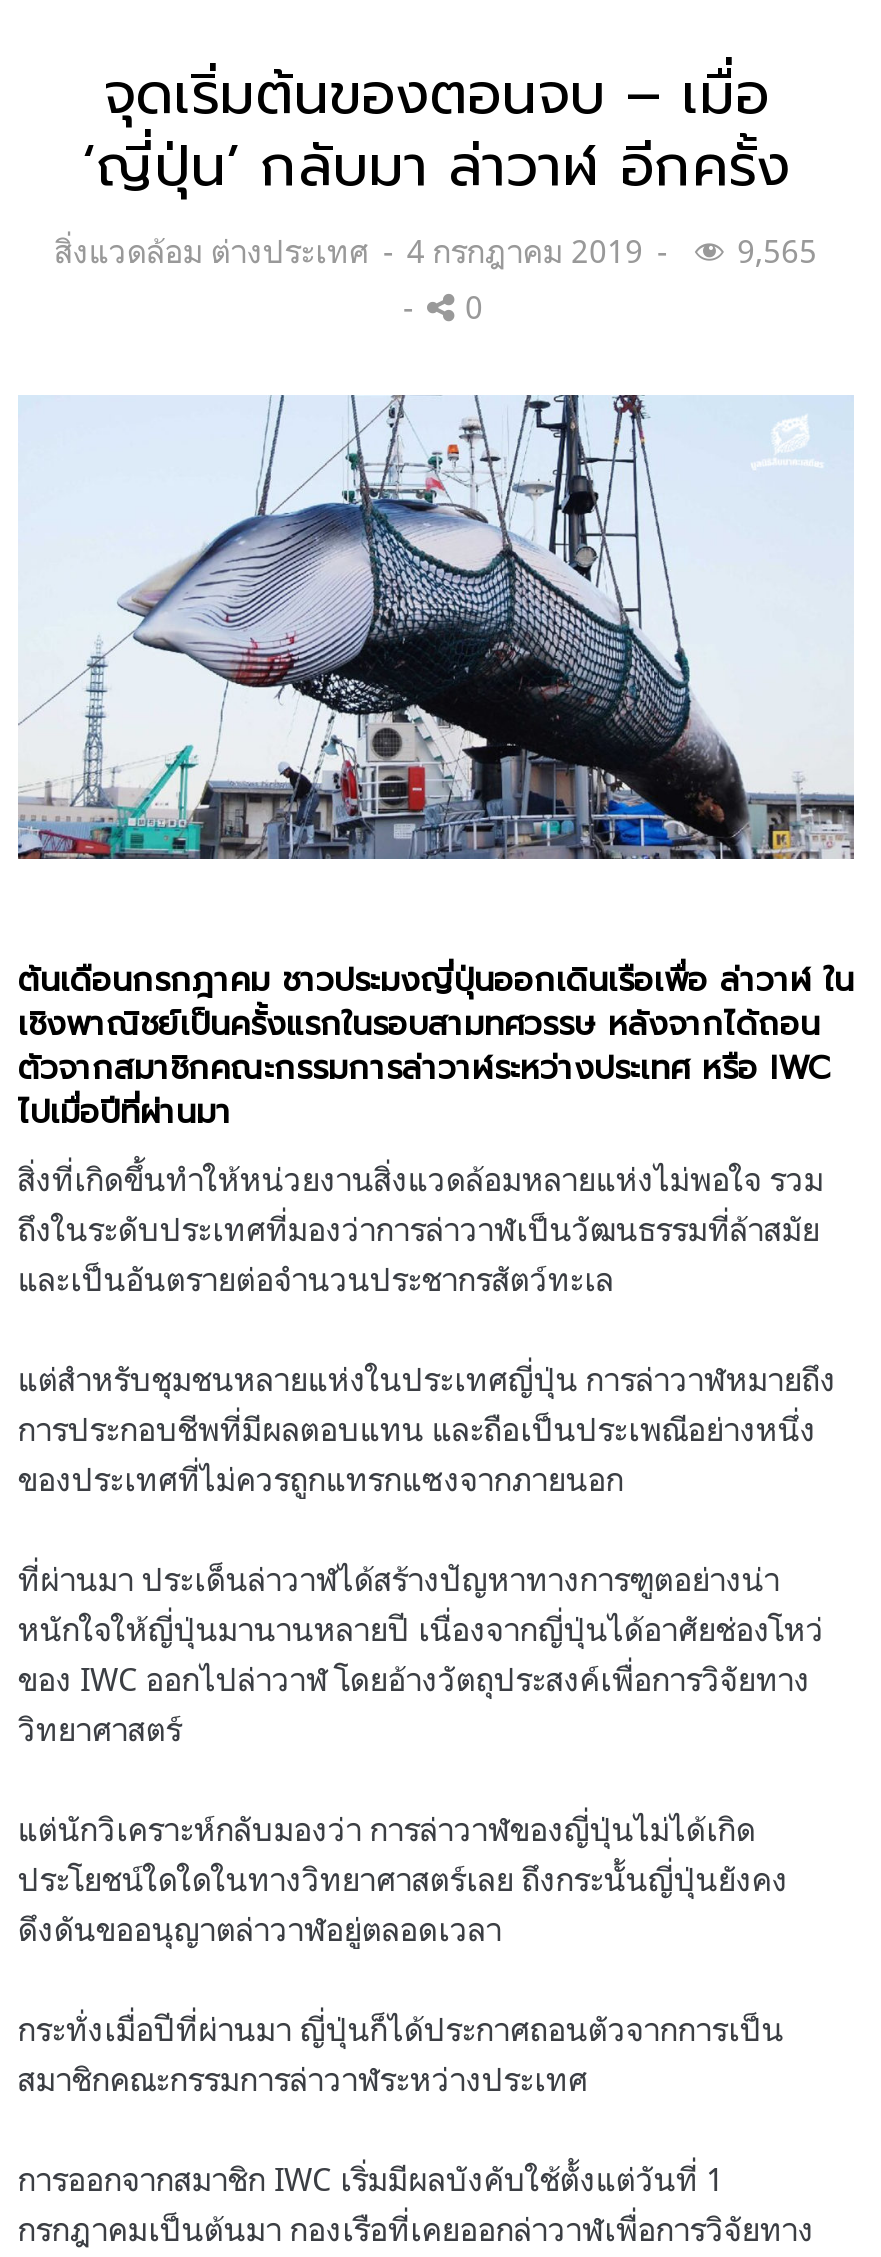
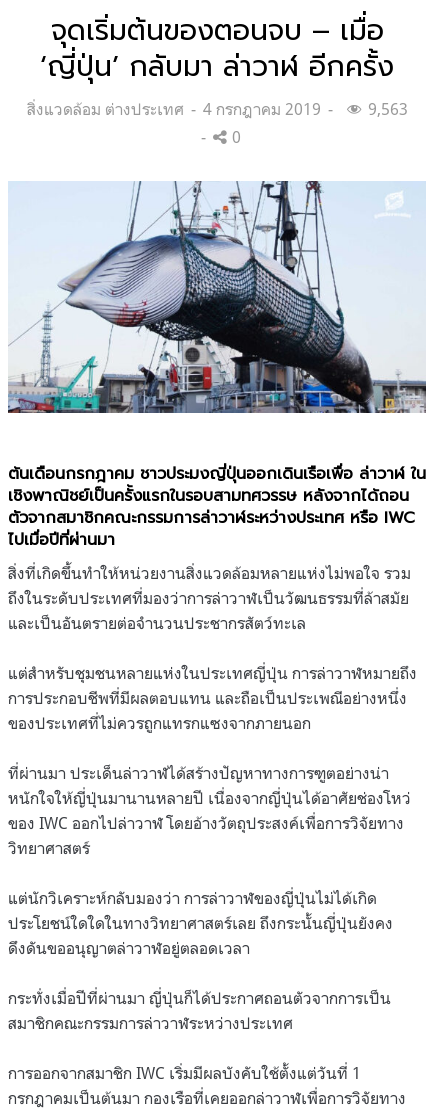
[737,231,817,271] 9,565 -> [367,99,407,119] 9,563

